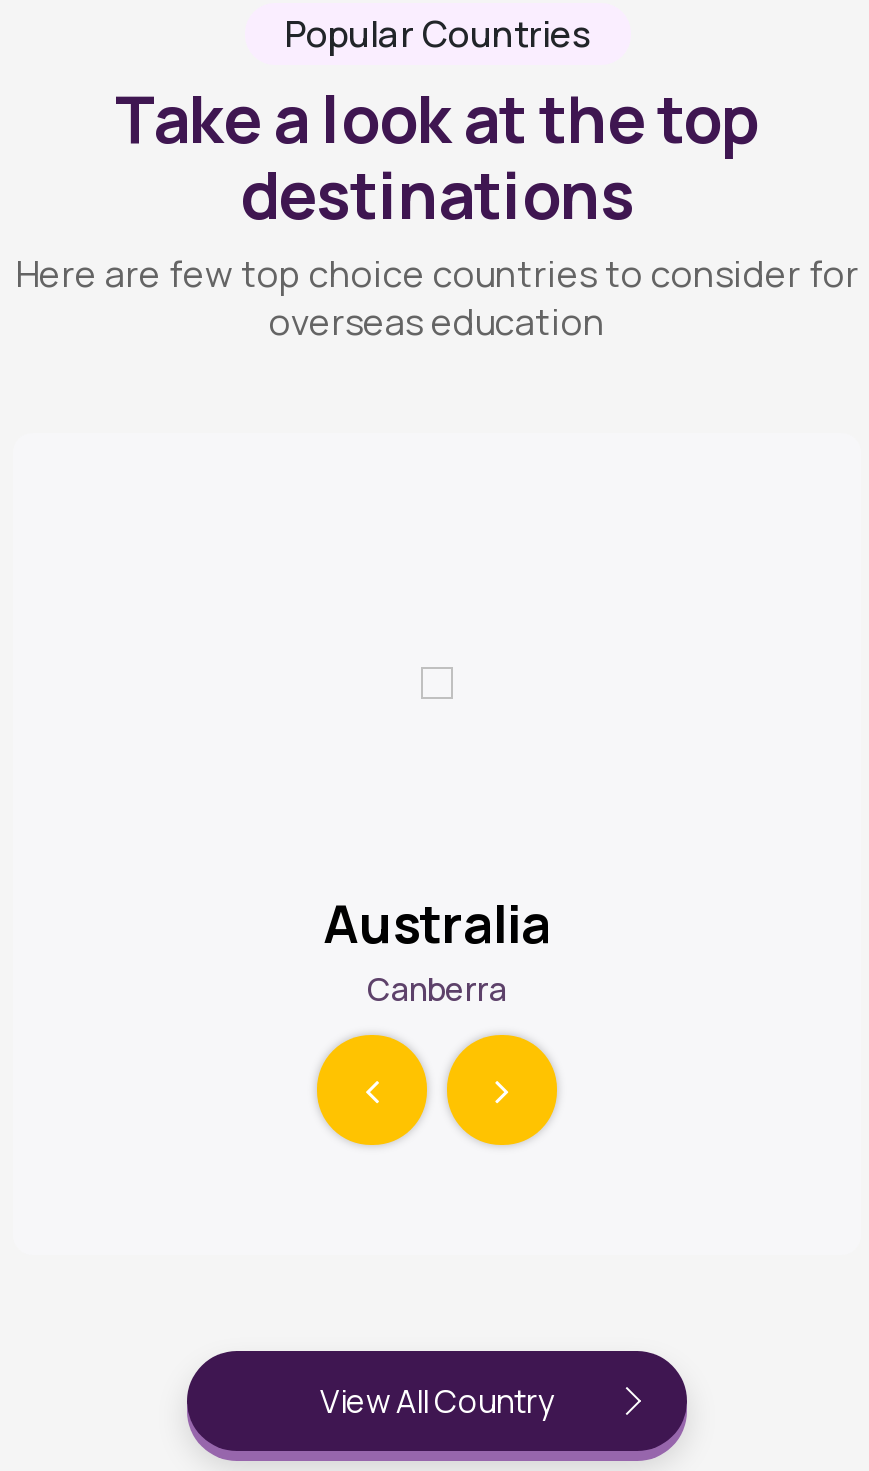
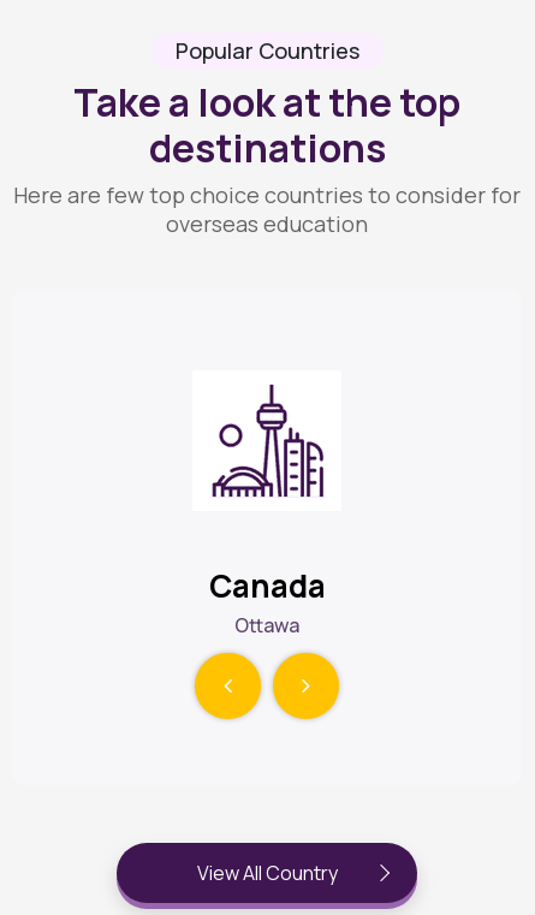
none -> [212,384,325,498] [image]
[318,887,546,1011] Australia | Canberra -> [209,564,325,638] Canada | Ottawa

